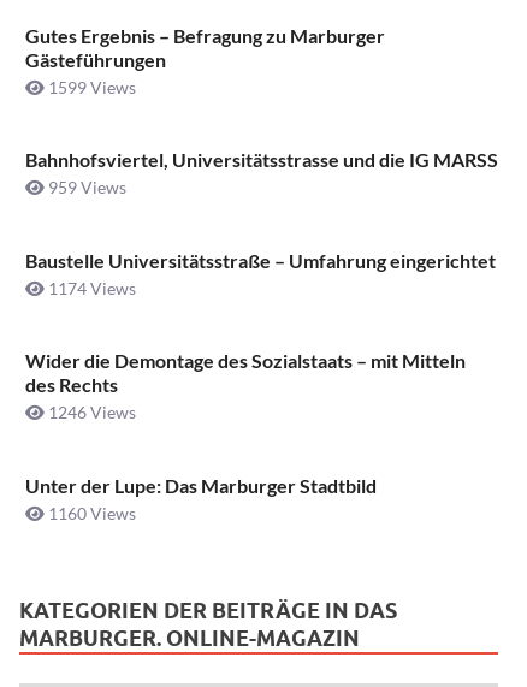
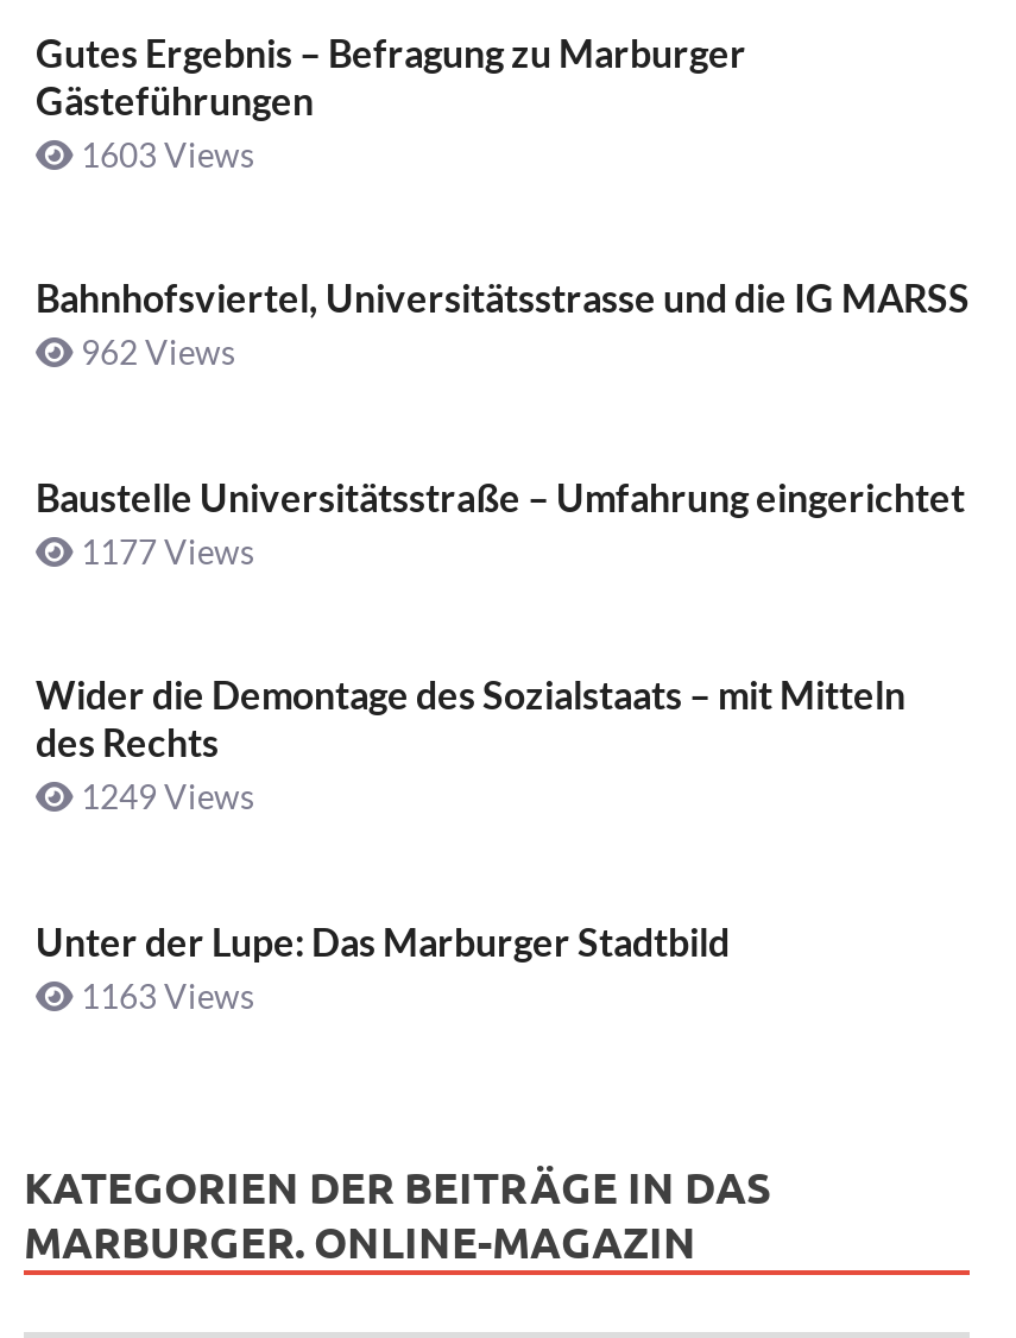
[45,77,136,98] 1599 Views -> [74,135,254,175] 1603 Views
[45,177,126,198] 959 Views -> [74,333,235,373] 962 Views
[45,278,136,298] 1174 Views -> [74,531,254,571] 1177 Views
[45,402,136,423] 1246 Views -> [74,776,254,817] 1249 Views
[45,502,136,523] 1160 Views -> [74,975,254,1015] 1163 Views

